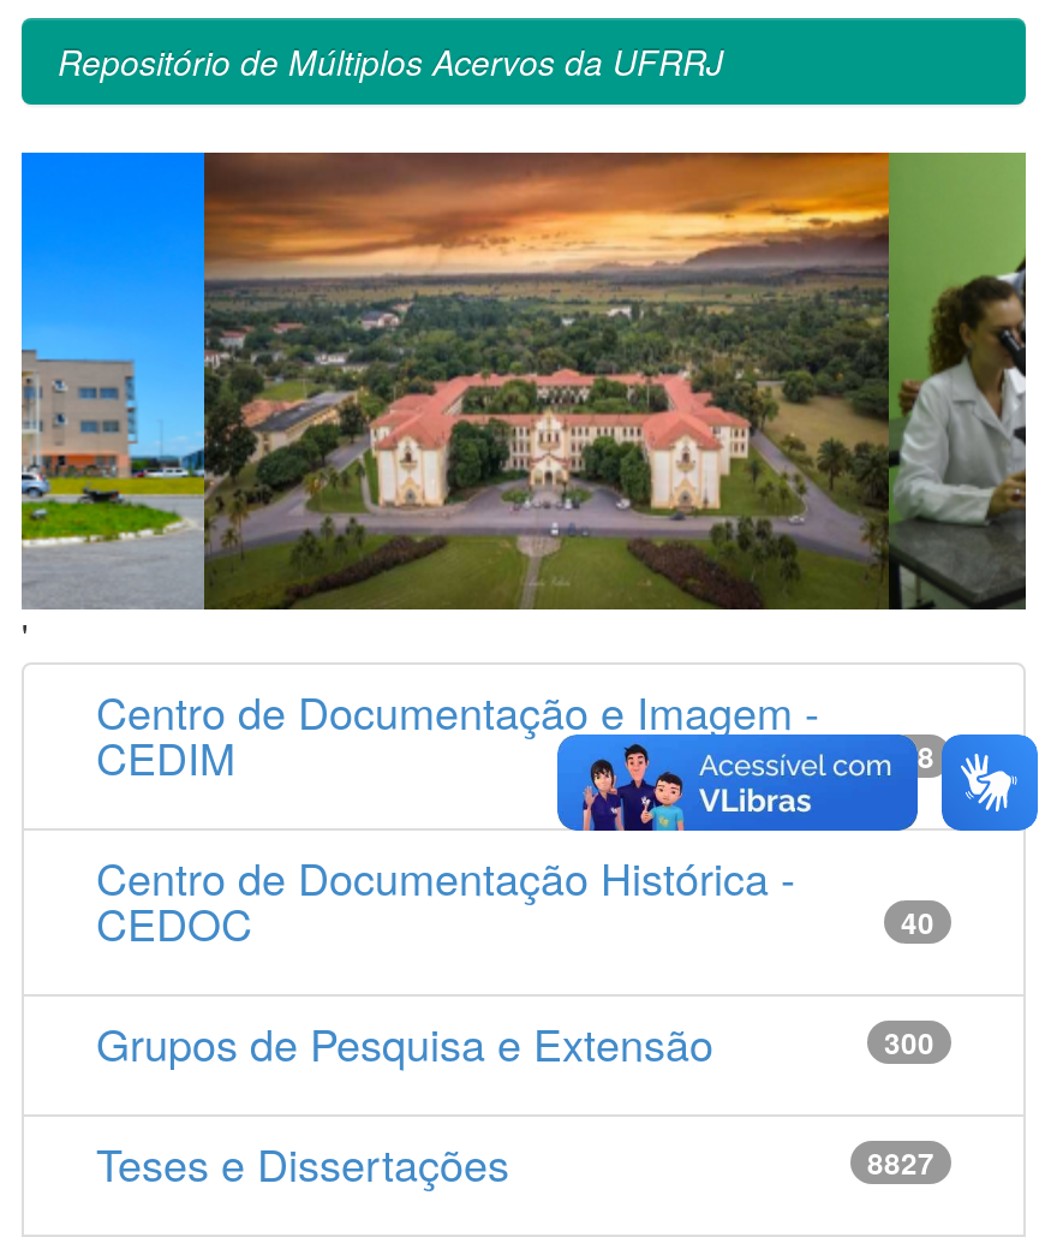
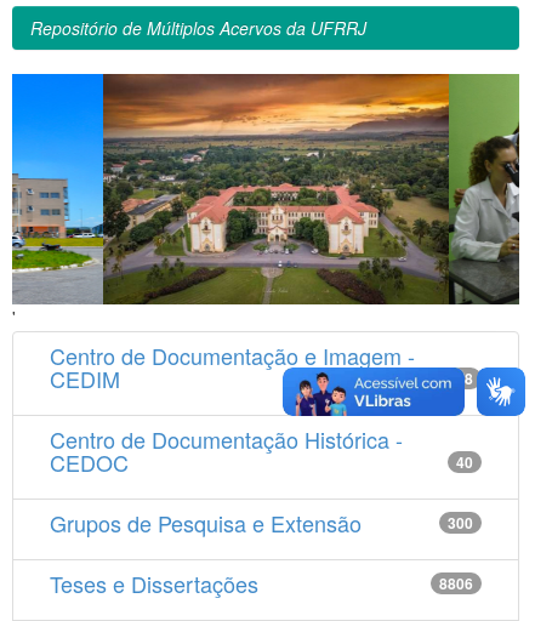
[867,1140,934,1184] 8827 -> [439,572,473,594] 8806

